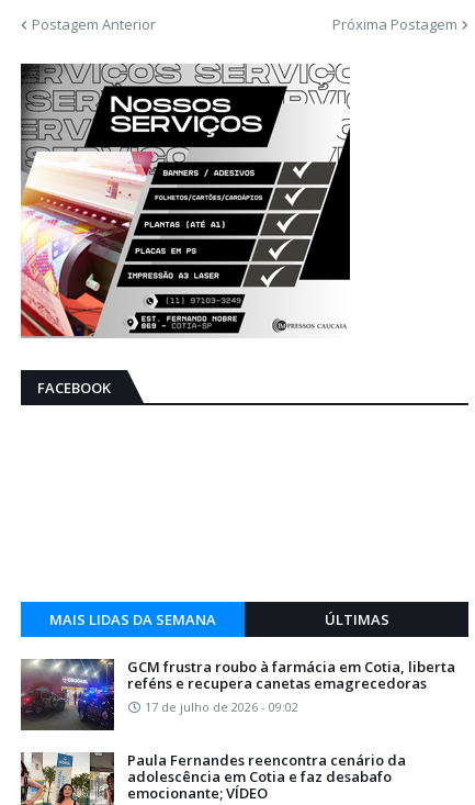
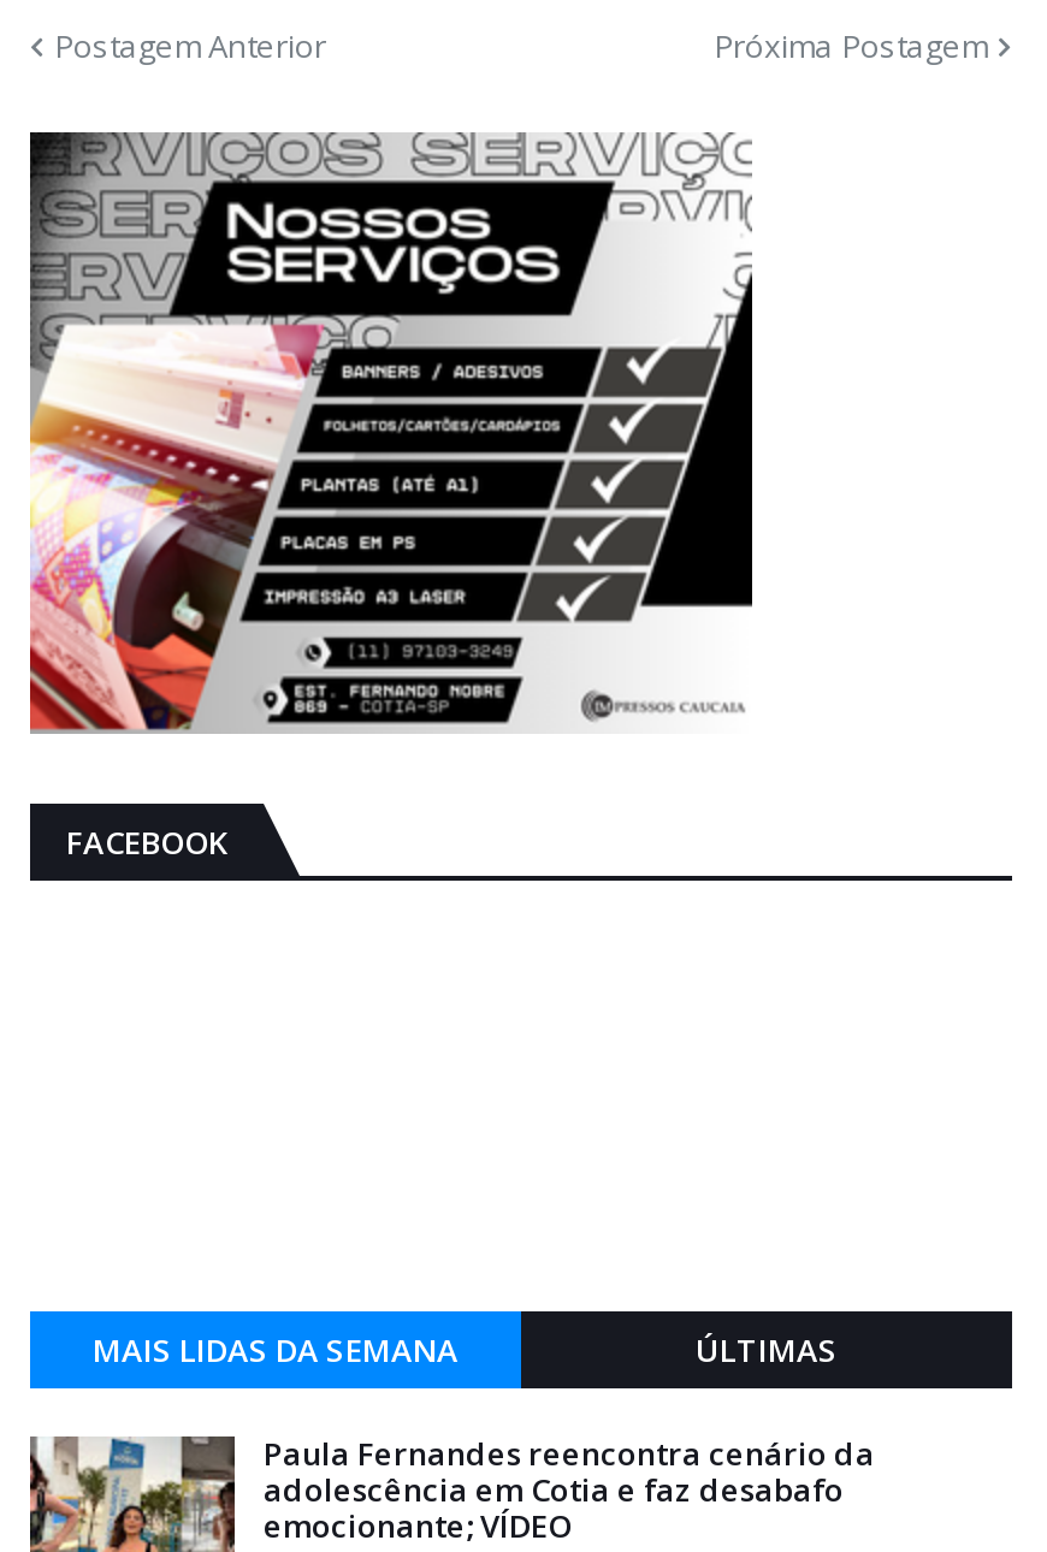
[20,656,455,731] [image] | GCM frustra roubo à farmácia em Cotia, liberta | reféns e recupera canetas emagrecedoras | 17 de julho de 2026 - 09:02 -> none

